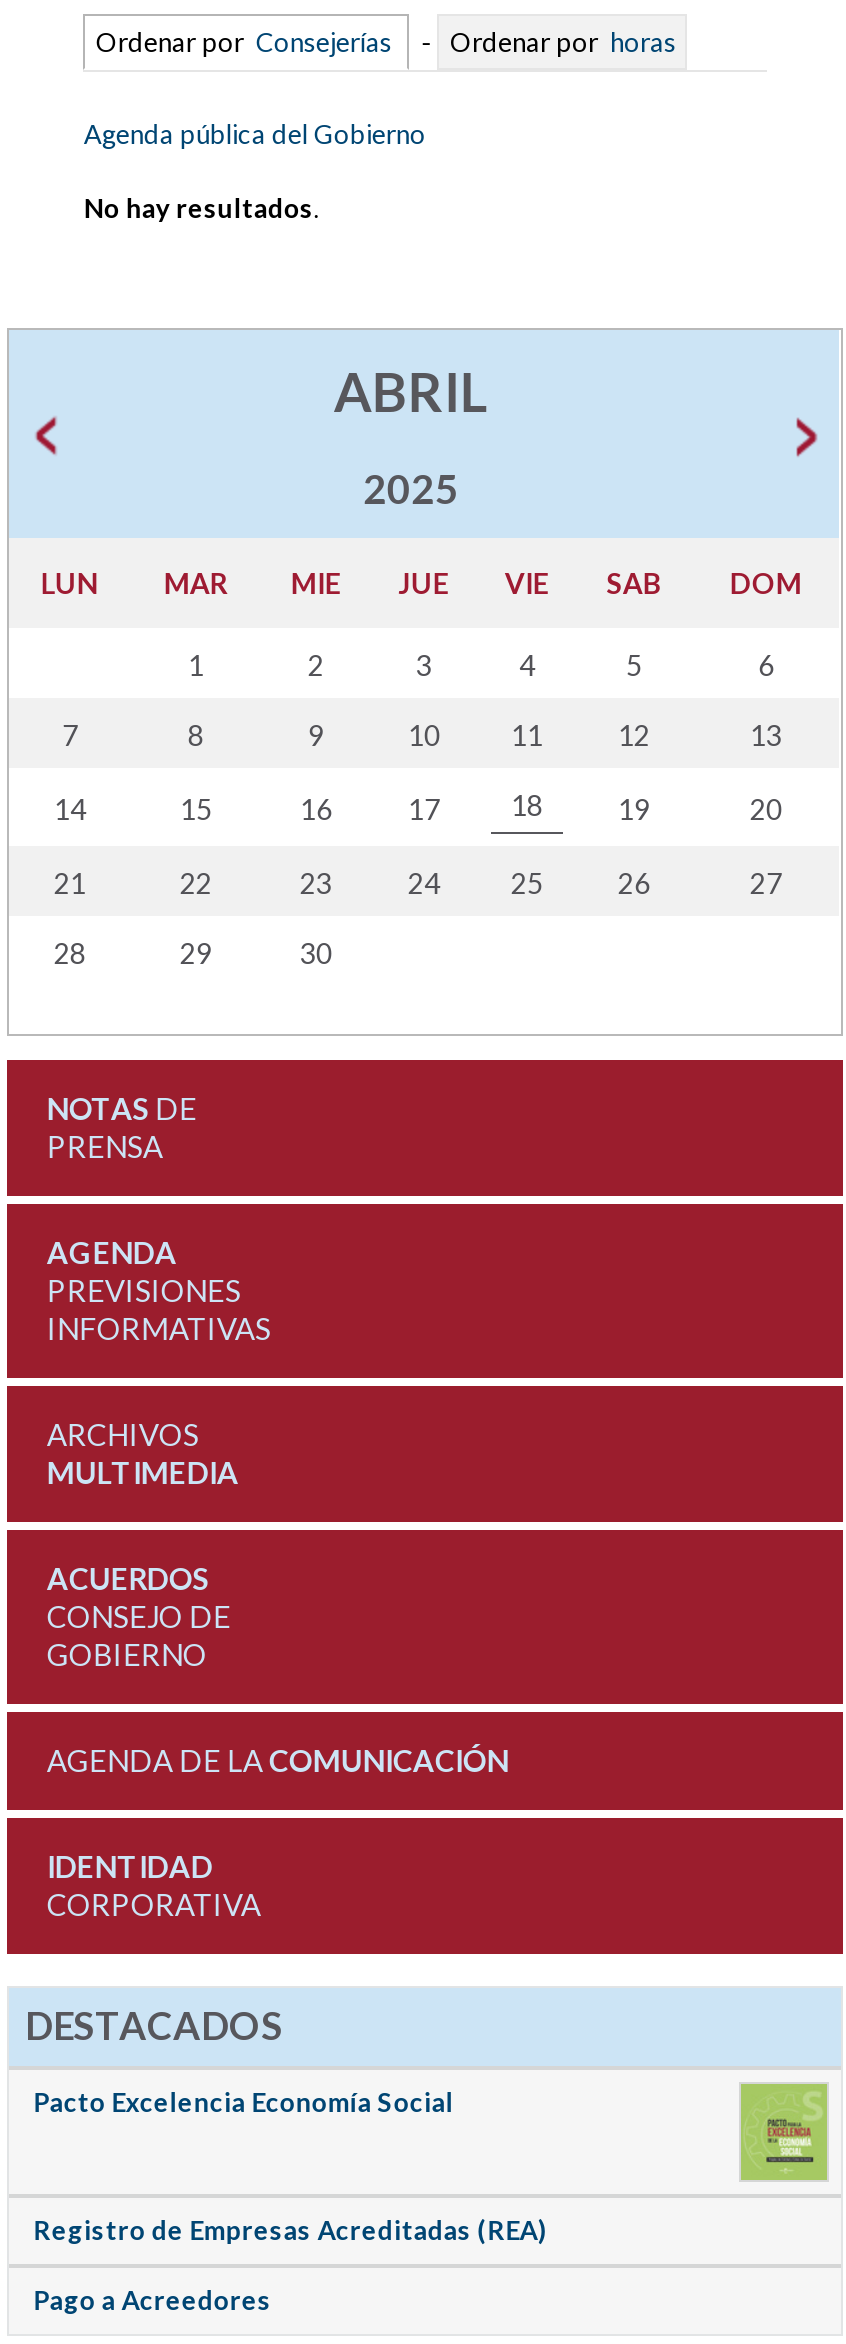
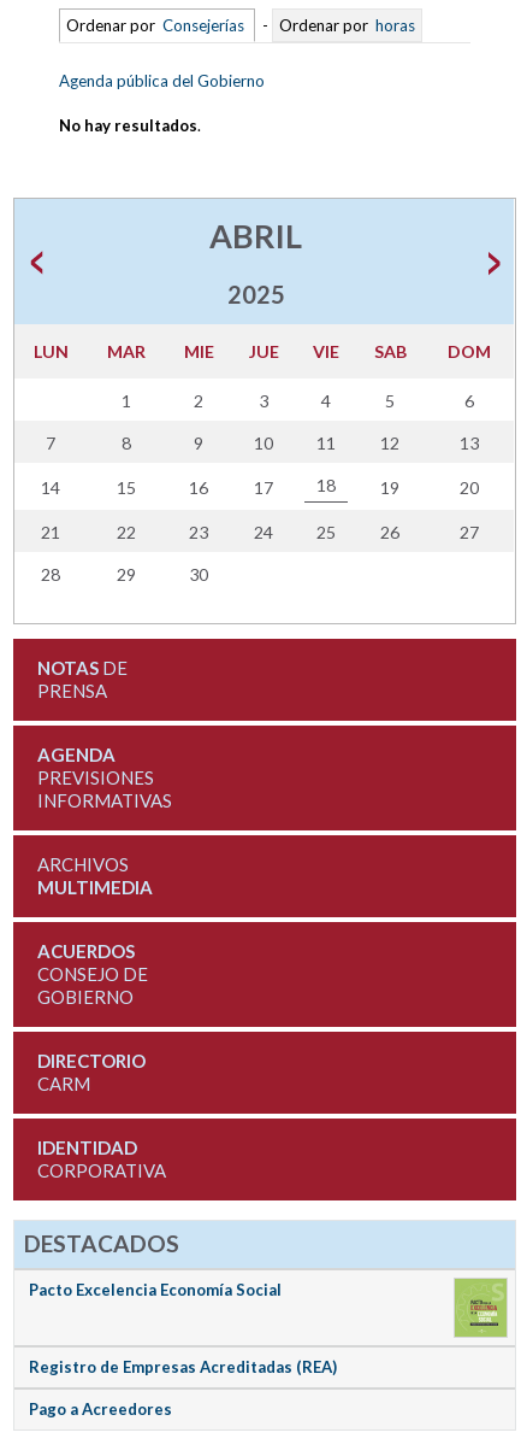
[47,1742,509,1778] AGENDA DE LA COMUNICACIÓN -> [37,1050,145,1094] DIRECTORIO | CARM

